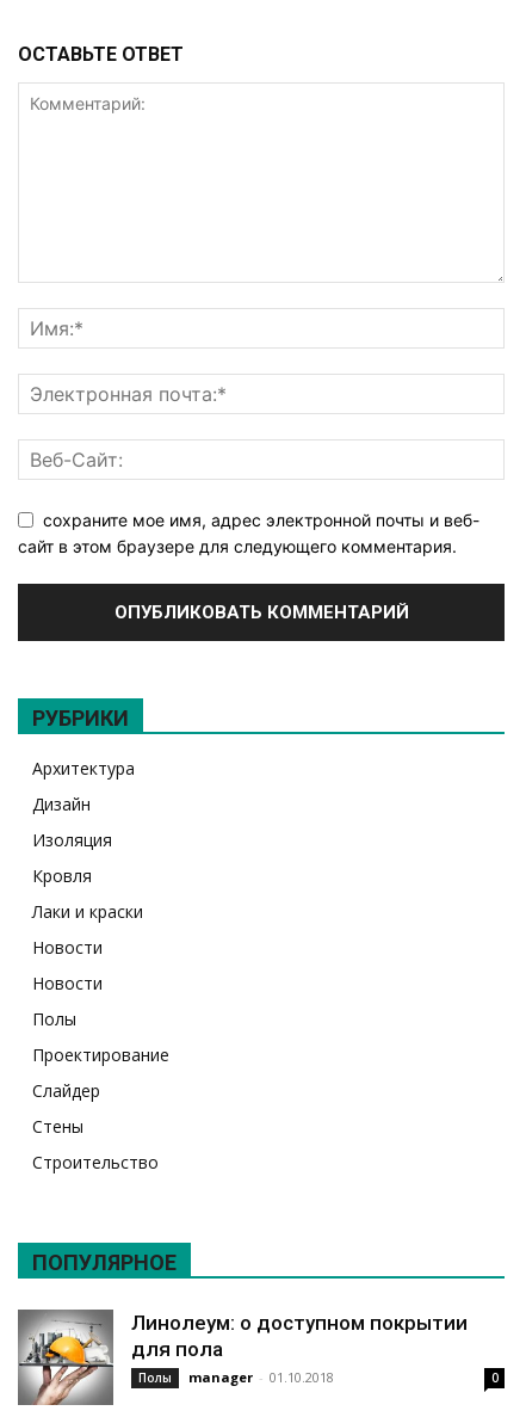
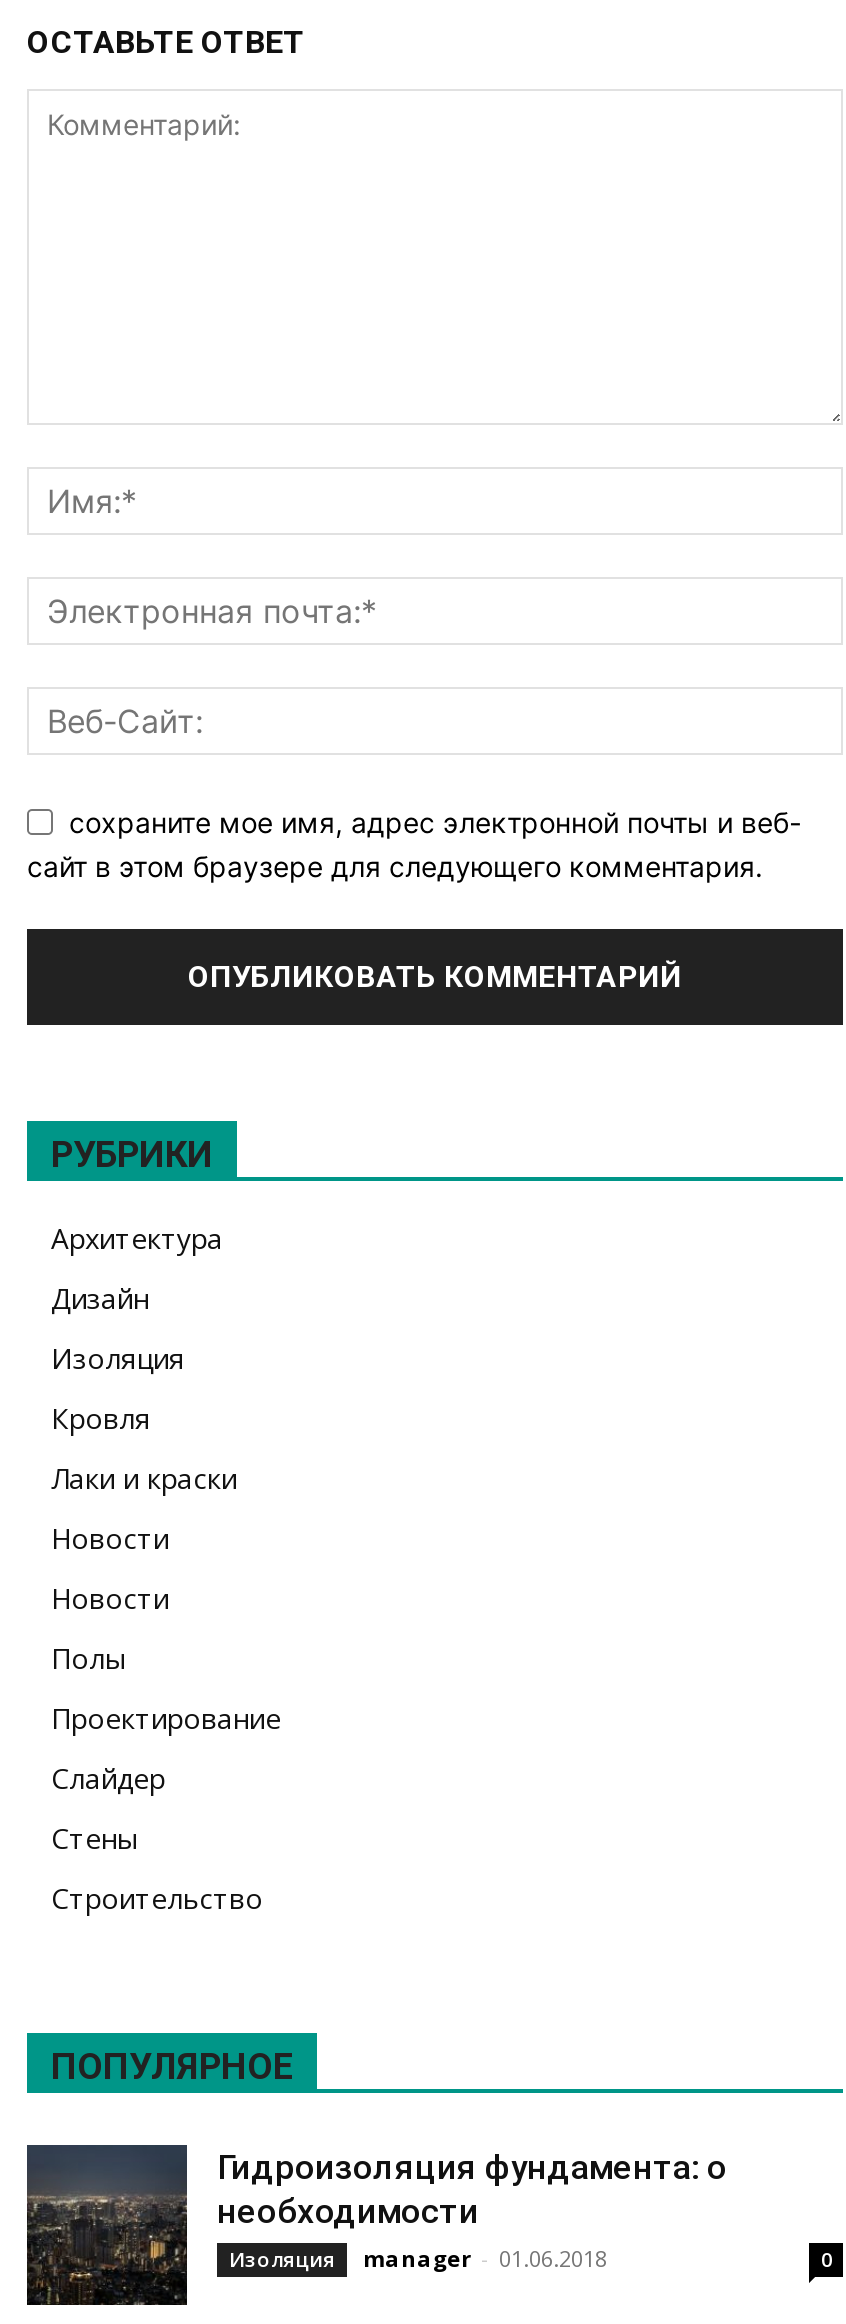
[17,1310,468,1406] [image] | Линолеум: о доступном покрытии | для пола | Полы | manager - 01.10.2018 -> [25,2145,727,2307] [image] | Гидроизоляция фундамента: о | необходимости | Изоляция | manager - 01.06.2018

